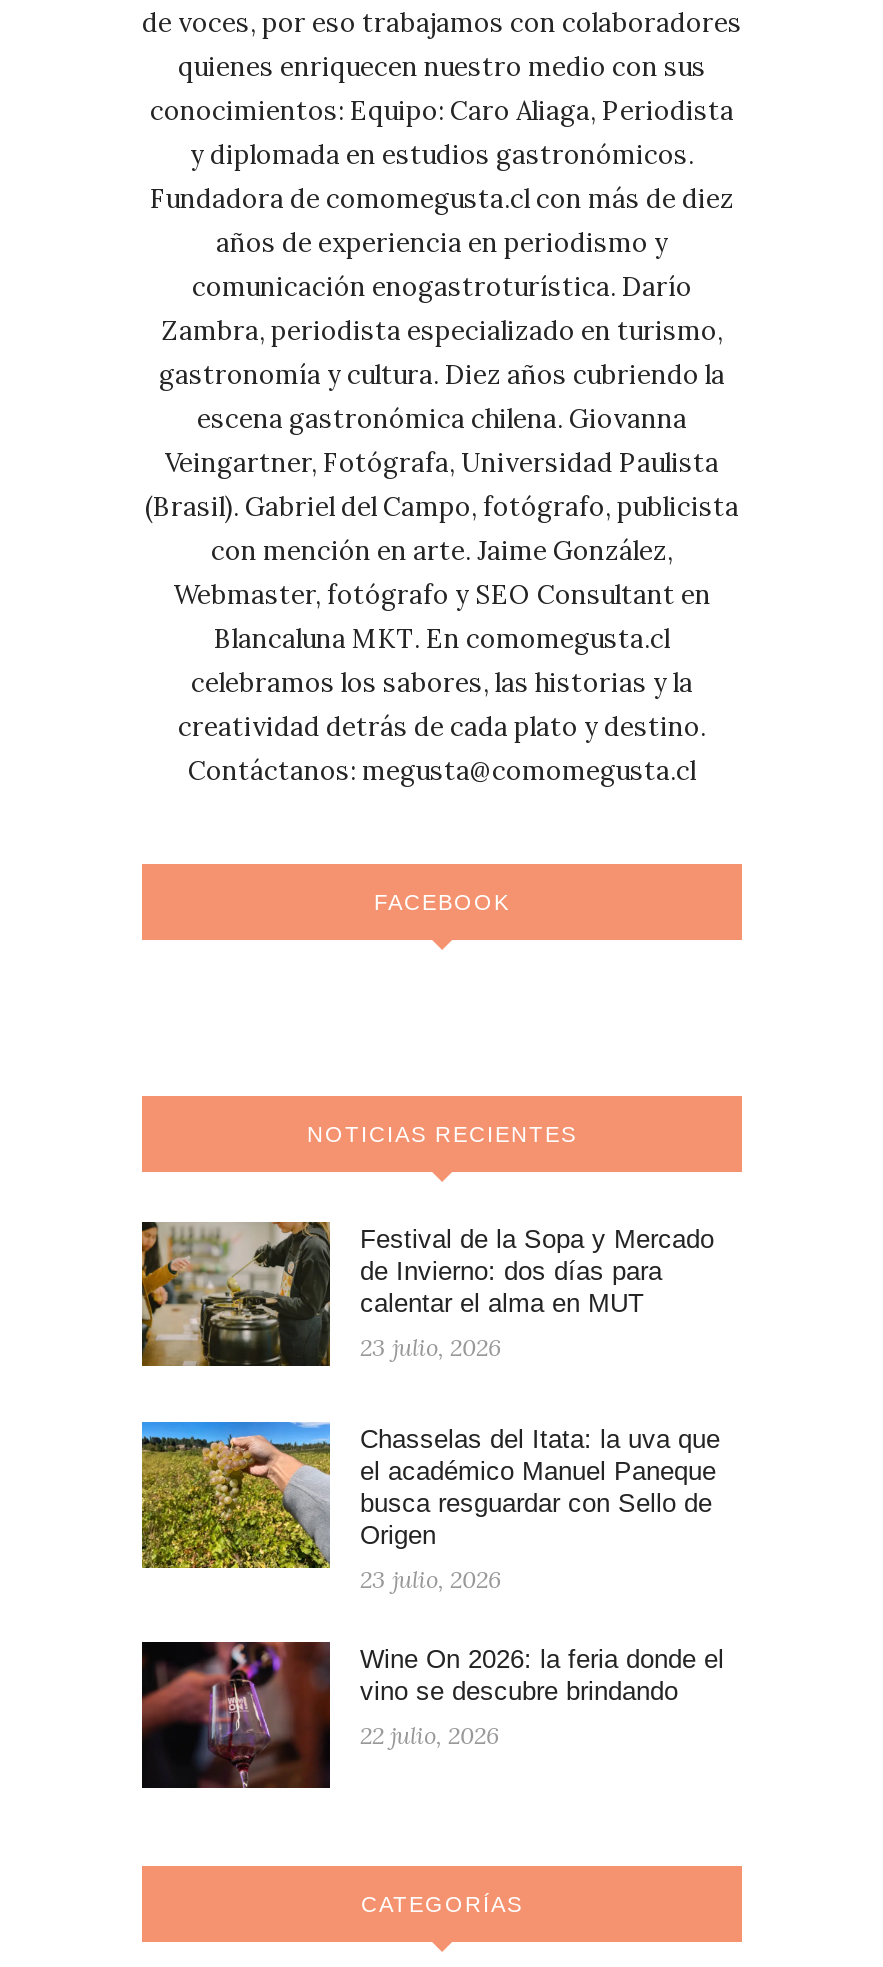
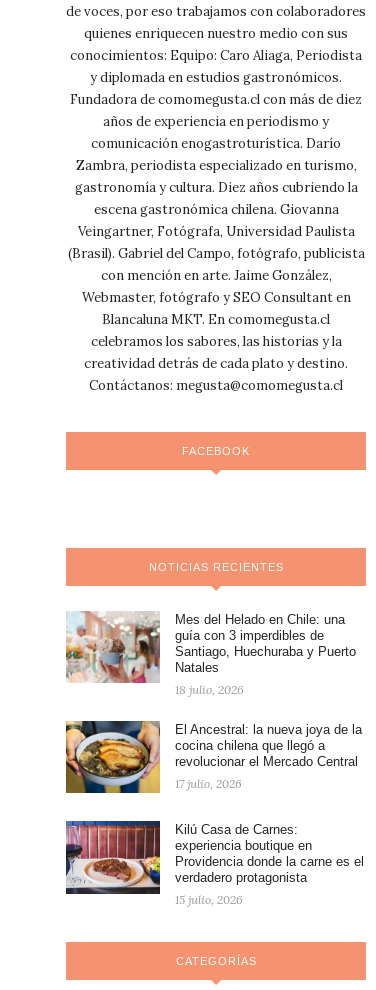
[140,1220,714,1368] [image] | Festival de la Sopa y Mercado | de Invierno: dos días para | calentar el alma en MUT -> [65,611,356,684] [image] | Mes del Helado en Chile: una | guía con 3 imperdibles de | Santiago, Huechuraba y Puerto | Natales
[360,1332,502,1362] 23 julio, 2026 -> [175,682,244,697] 18 julio, 2026
[140,1420,720,1572] [image] | Chasselas del Itata: la uva que | el académico Manuel Paneque | busca resguardar con Sello de | Origen -> [65,720,362,794] [image] | El Ancestral: la nueva joya de la | cocina chilena que llegó a | revolucionar el Mercado Central
[360,1565,502,1595] 23 julio, 2026 -> [175,776,242,791] 17 julio, 2026
[140,1640,724,1792] [image] | Wine On 2026: la feria donde el | vino se descubre brindando -> [65,820,364,895] [image] | Kilú Casa de Carnes: | experiencia boutique en | Providencia donde la carne es el | verdadero protagonista
[360,1721,500,1751] 22 julio, 2026 -> [175,892,243,907] 15 julio, 2026

